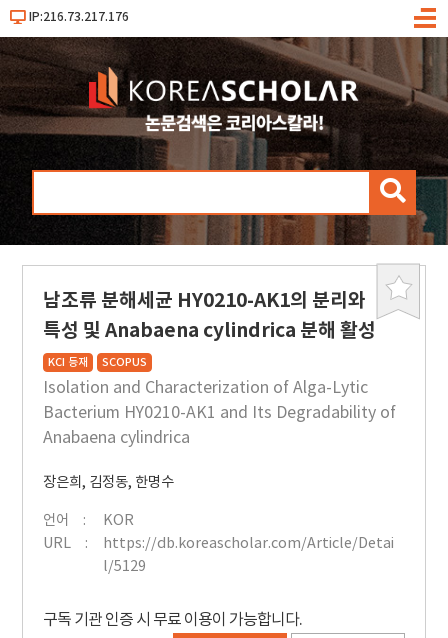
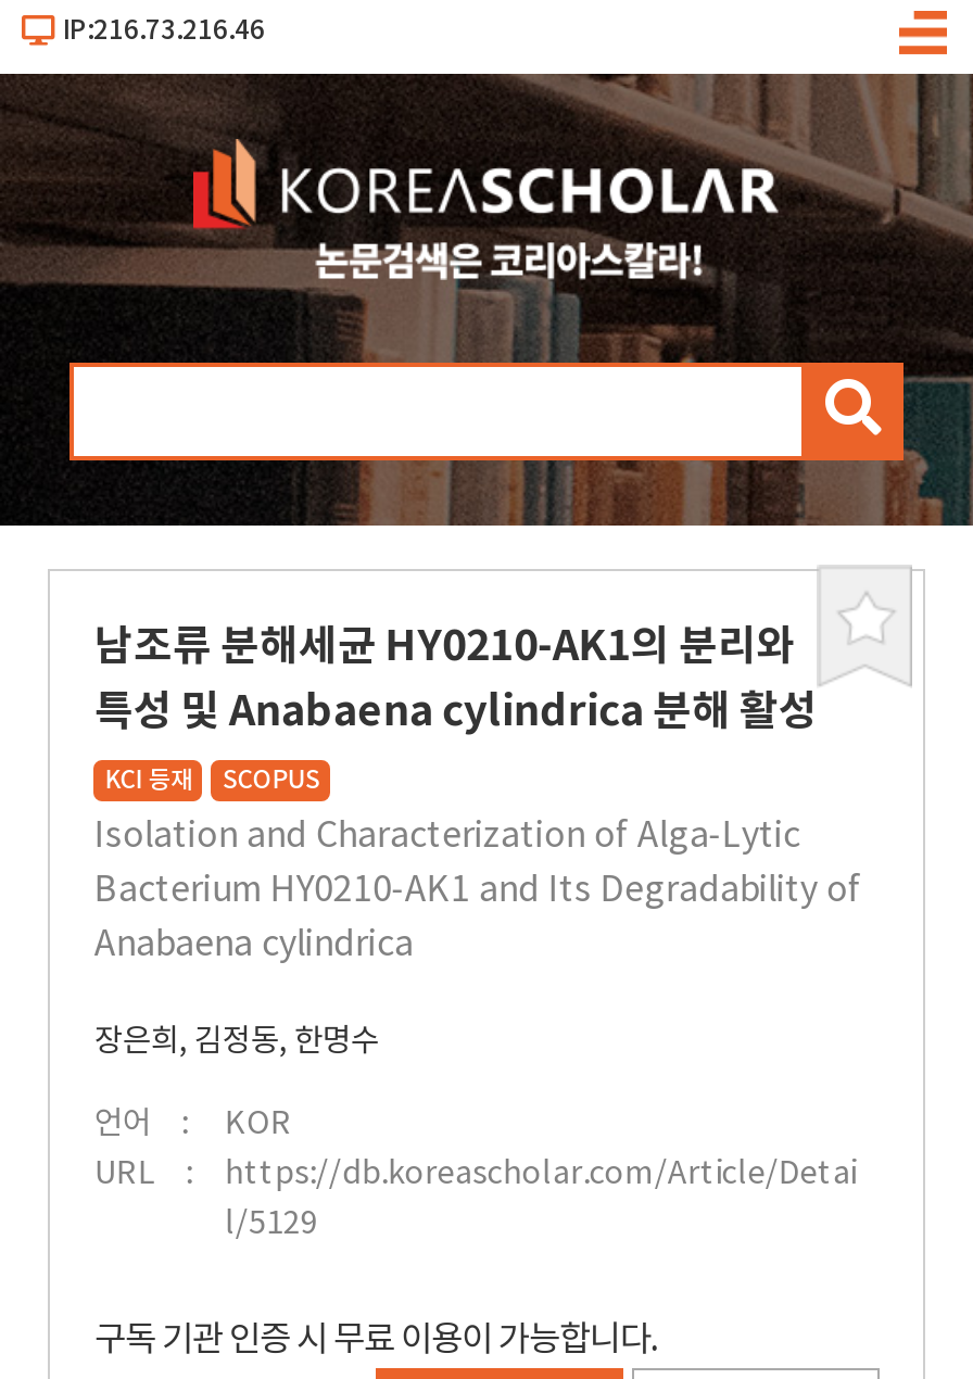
[29,10,129,24] IP:216.73.217.176 -> [63,15,265,46] IP:216.73.216.46

